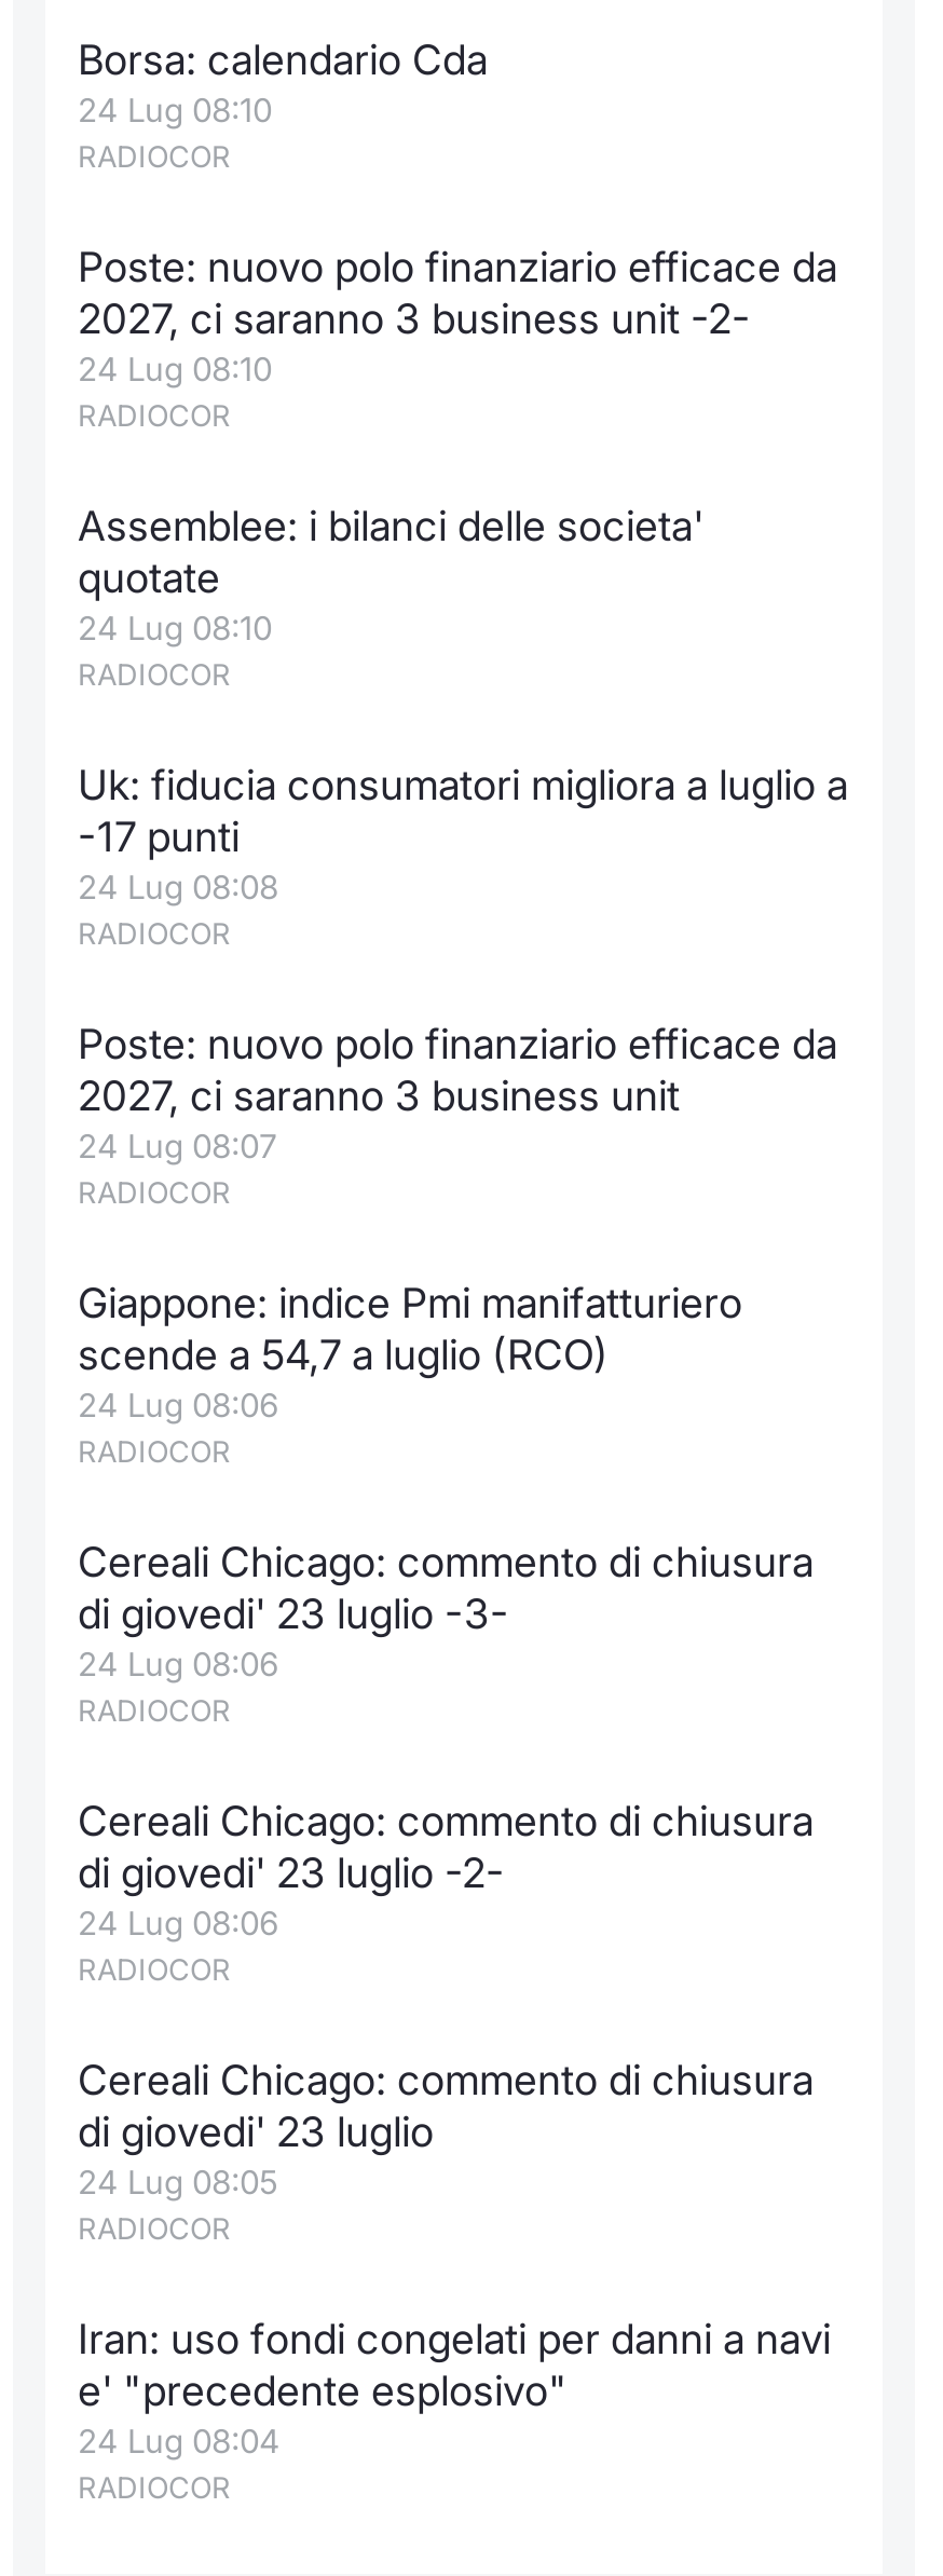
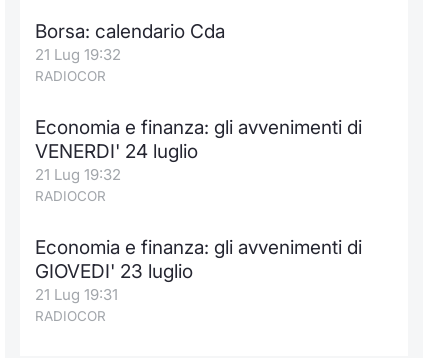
[78,90,272,131] 24 Lug 08:10 -> [35,45,121,64] 21 Lug 19:32
[78,243,837,390] Poste: nuovo polo finanziario efficace da | 2027, ci saranno 3 business unit -2- | 24 Lug 08:10 -> [35,116,362,184] Economia e finanza: gli avvenimenti di | VENERDI' 24 luglio | 21 Lug 19:32
[78,502,848,2462] Assemblee: i bilanci delle societa' | quotate | 24 Lug 08:10 | RADIOCOR | Uk: fiducia consumatori migliora a luglio a | -17 punti | 24 Lug 08:08 | RADIOCOR | Poste: nuovo polo finanziario efficace da | 2027, ci saranno 3 business unit | 24 Lug 08:07 | RADIOCOR | Giappone: indice Pmi manifatturiero | scende a 54,7 a luglio (RCO) | 24 Lug 08:06 | RADIOCOR | Cereali Chicago: commento di chiusura | di giovedi' 23 luglio -3- | 24 Lug 08:06 | RADIOCOR | Cereali Chicago: commento di chiusura | di giovedi' 23 luglio -2- | 24 Lug 08:06 | RADIOCOR | Cereali Chicago: commento di chiusura | di giovedi' 23 luglio | 24 Lug 08:05 | RADIOCOR | Iran: uso fondi congelati per danni a navi | e' "precedente esplosivo" | 24 Lug 08:04 -> [35,236,362,304] Economia e finanza: gli avvenimenti di | GIOVEDI' 23 luglio | 21 Lug 19:31

